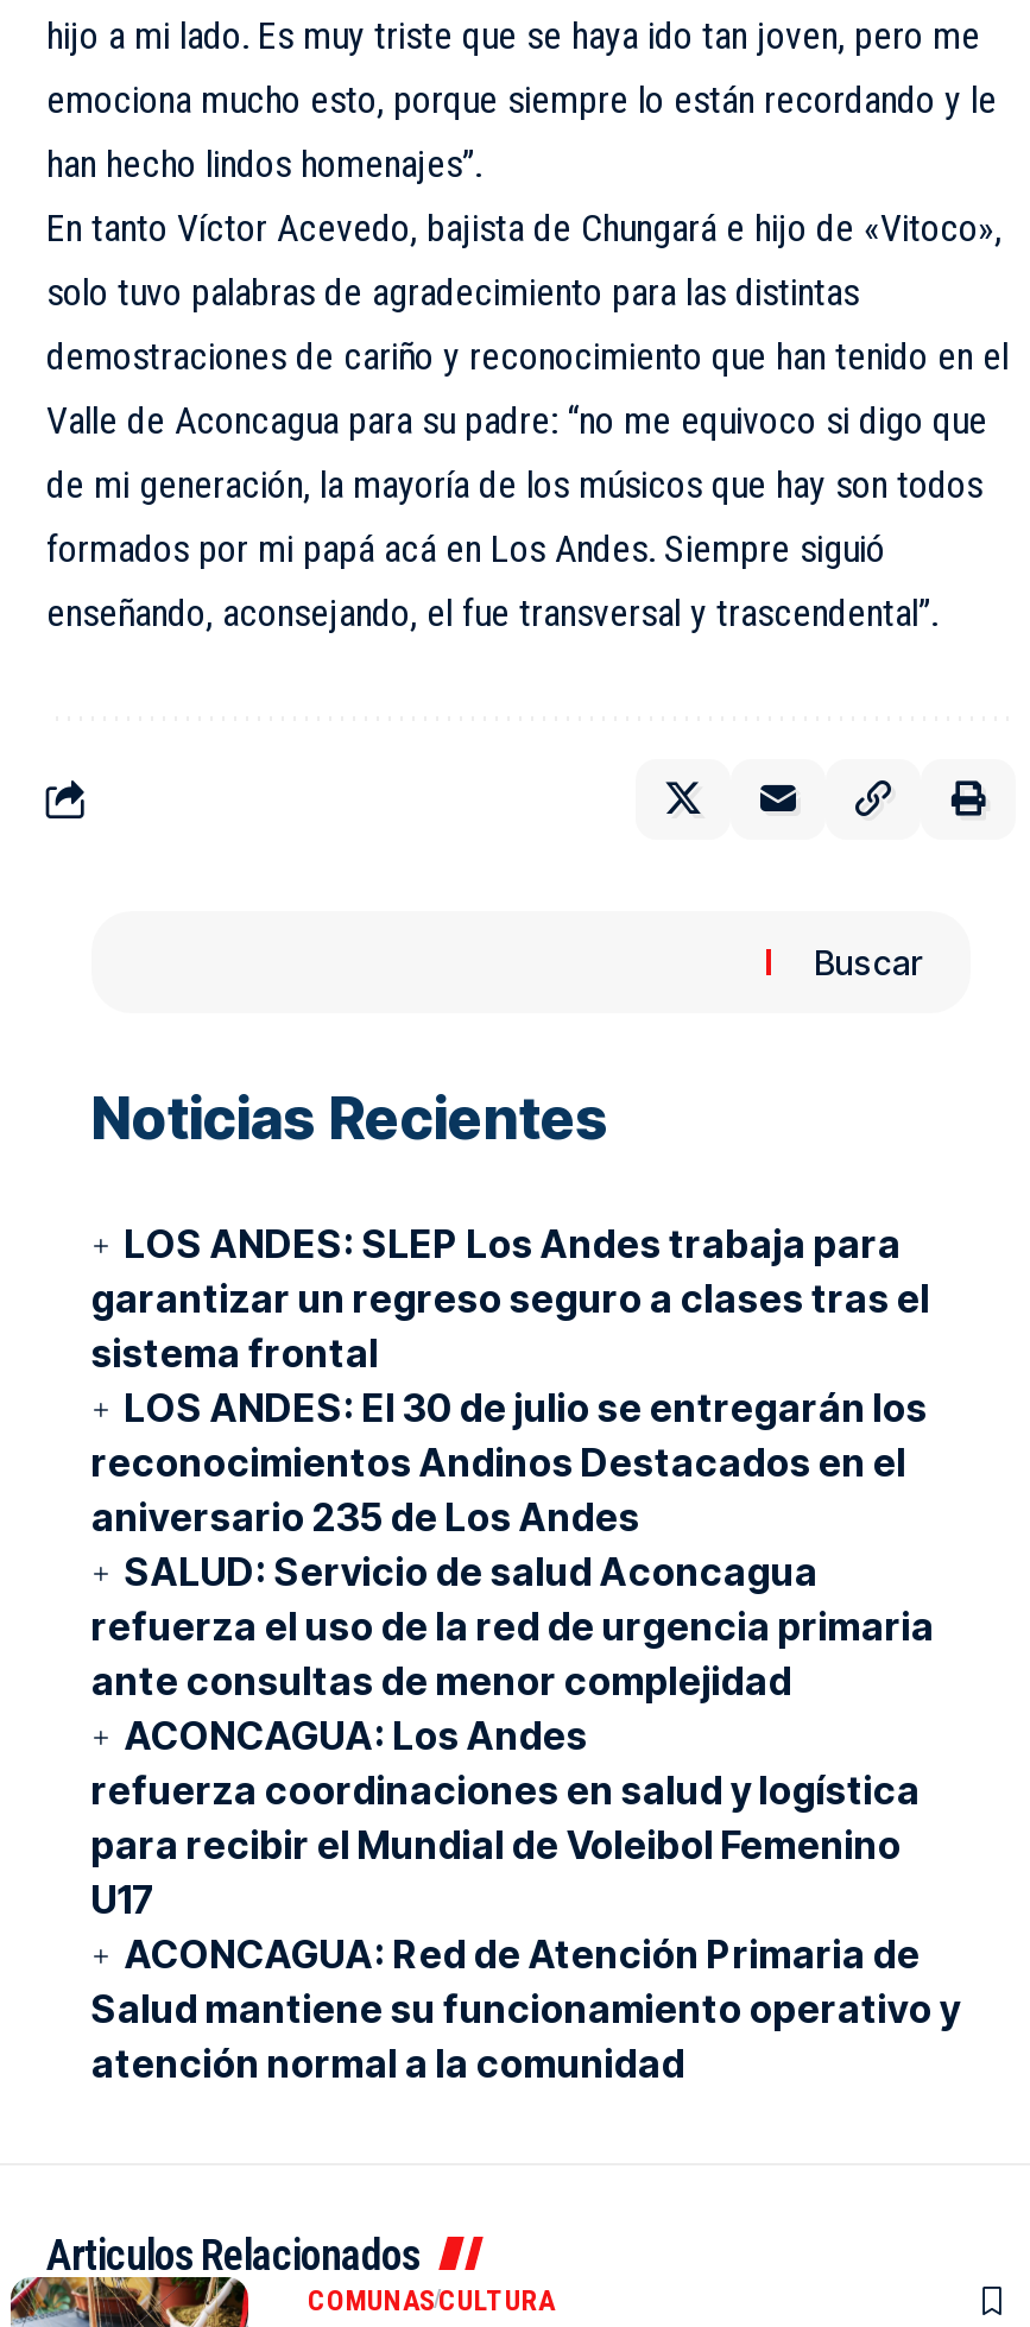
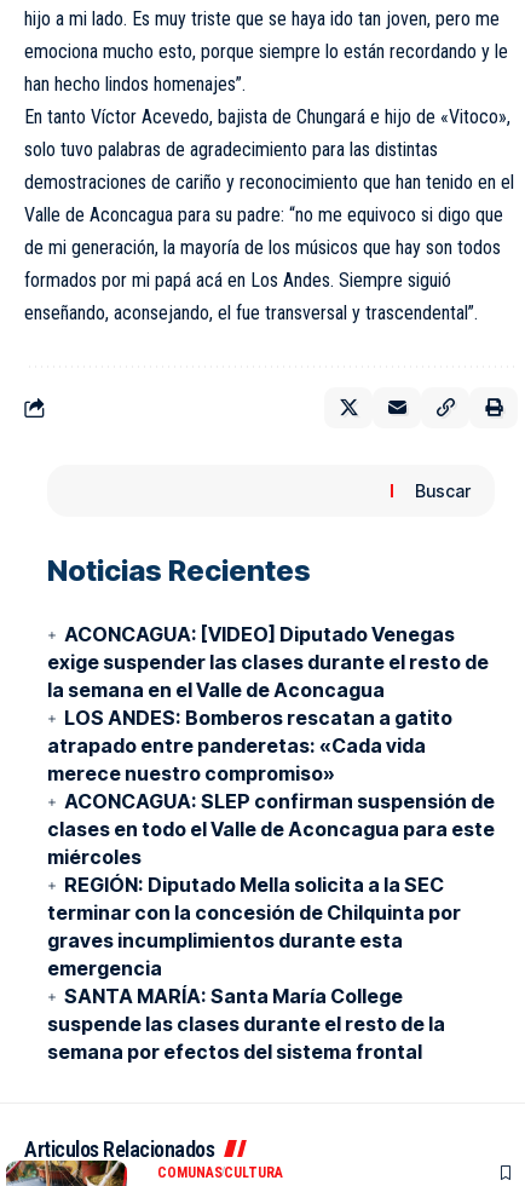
[91,1219,961,2086] LOS ANDES: SLEP Los Andes trabaja para | garantizar un regreso seguro a clases tras el | sistema frontal | LOS ANDES: El 30 de julio se entregarán los | reconocimientos Andinos Destacados en el | aniversario 235 de Los Andes | SALUD: Servicio de salud Aconcagua | refuerza el uso de la red de urgencia primaria | ante consultas de menor complejidad | ACONCAGUA: Los Andes | refuerza coordinaciones en salud y logística | para recibir el Mundial de Voleibol Femenino | U17 | ACONCAGUA: Red de Atención Primaria de | Salud mantiene su funcionamiento operativo y | atención normal a la comunidad -> [47,622,495,1063] ACONCAGUA: [VIDEO] Diputado Venegas | exige suspender las clases durante el resto de | la semana en el Valle de Aconcagua | LOS ANDES: Bomberos rescatan a gatito | atrapado entre panderetas: «Cada vida | merece nuestro compromiso» | ACONCAGUA: SLEP confirman suspensión de | clases en todo el Valle de Aconcagua para este | miércoles | REGIÓN: Diputado Mella solicita a la SEC | terminar con la concesión de Chilquinta por | graves incumplimientos durante esta | emergencia | SANTA MARÍA: Santa María College | suspende las clases durante el resto de la | semana por efectos del sistema frontal

